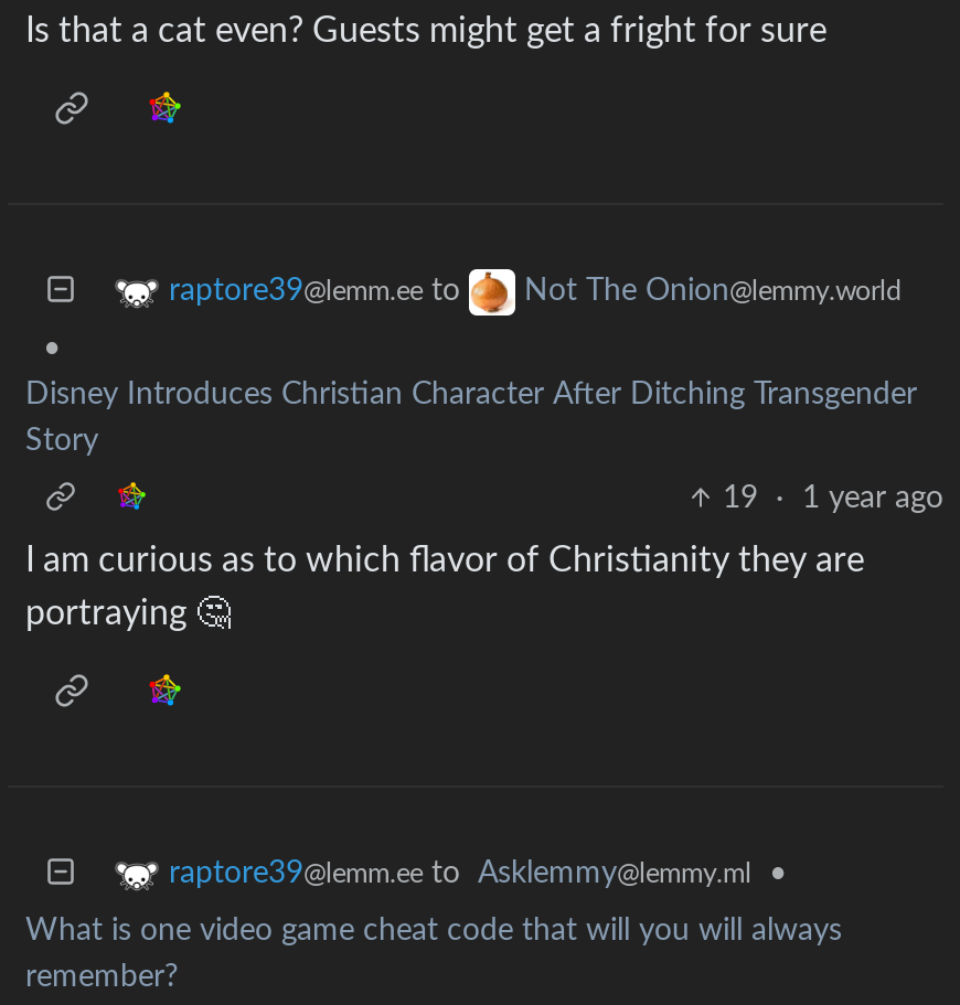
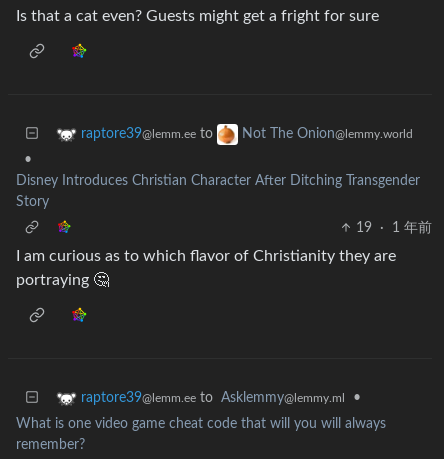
[723,483,943,514] 19 · 1 year ago -> [356,221,432,235] 19 · 1 年前

